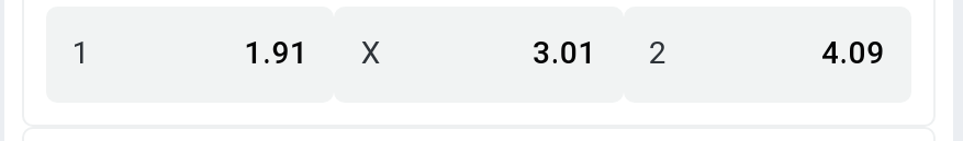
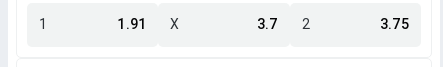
[533,35,667,70] 3.01 2 -> [257,16,310,32] 3.7 2
[821,35,885,70] 4.09 -> [380,16,409,32] 3.75

